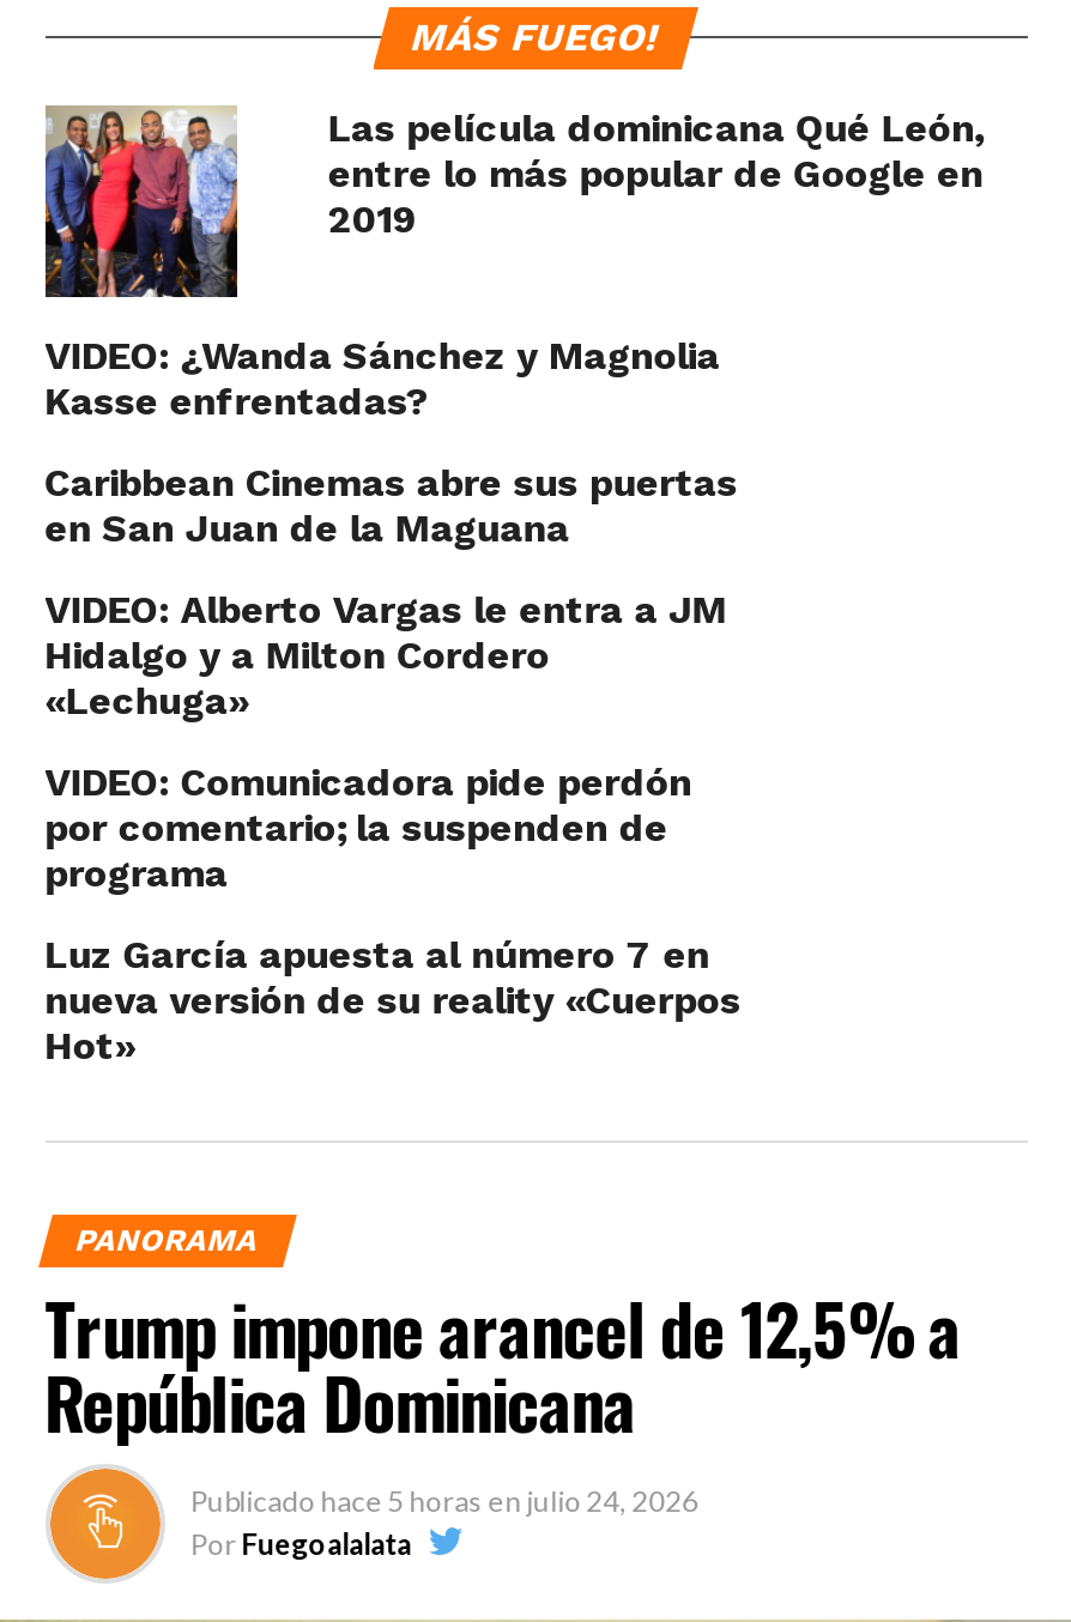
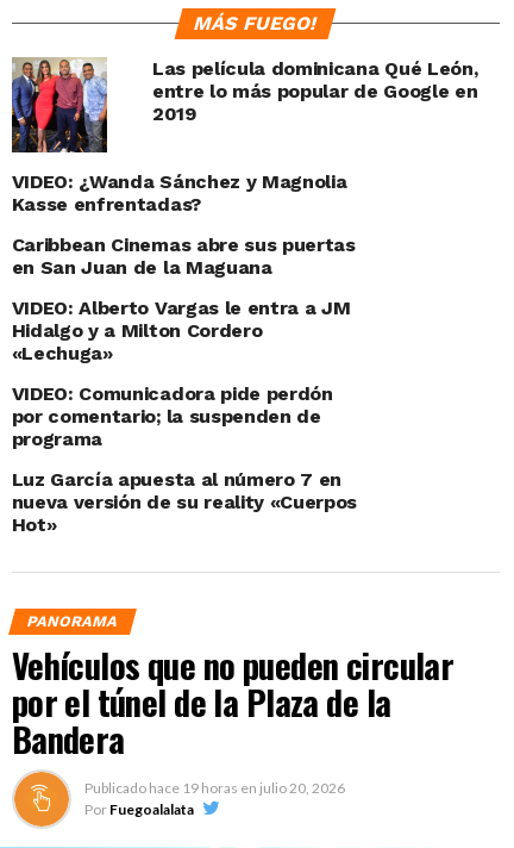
[45,1278,960,1520] Trump impone arancel de 12,5% a | República Dominicana | Publicado hace 5 horas en julio 24, 2026 -> [12,640,454,797] Vehículos que no pueden circular | por el túnel de la Plaza de la | Bandera | Publicado hace 19 horas en julio 20, 2026

